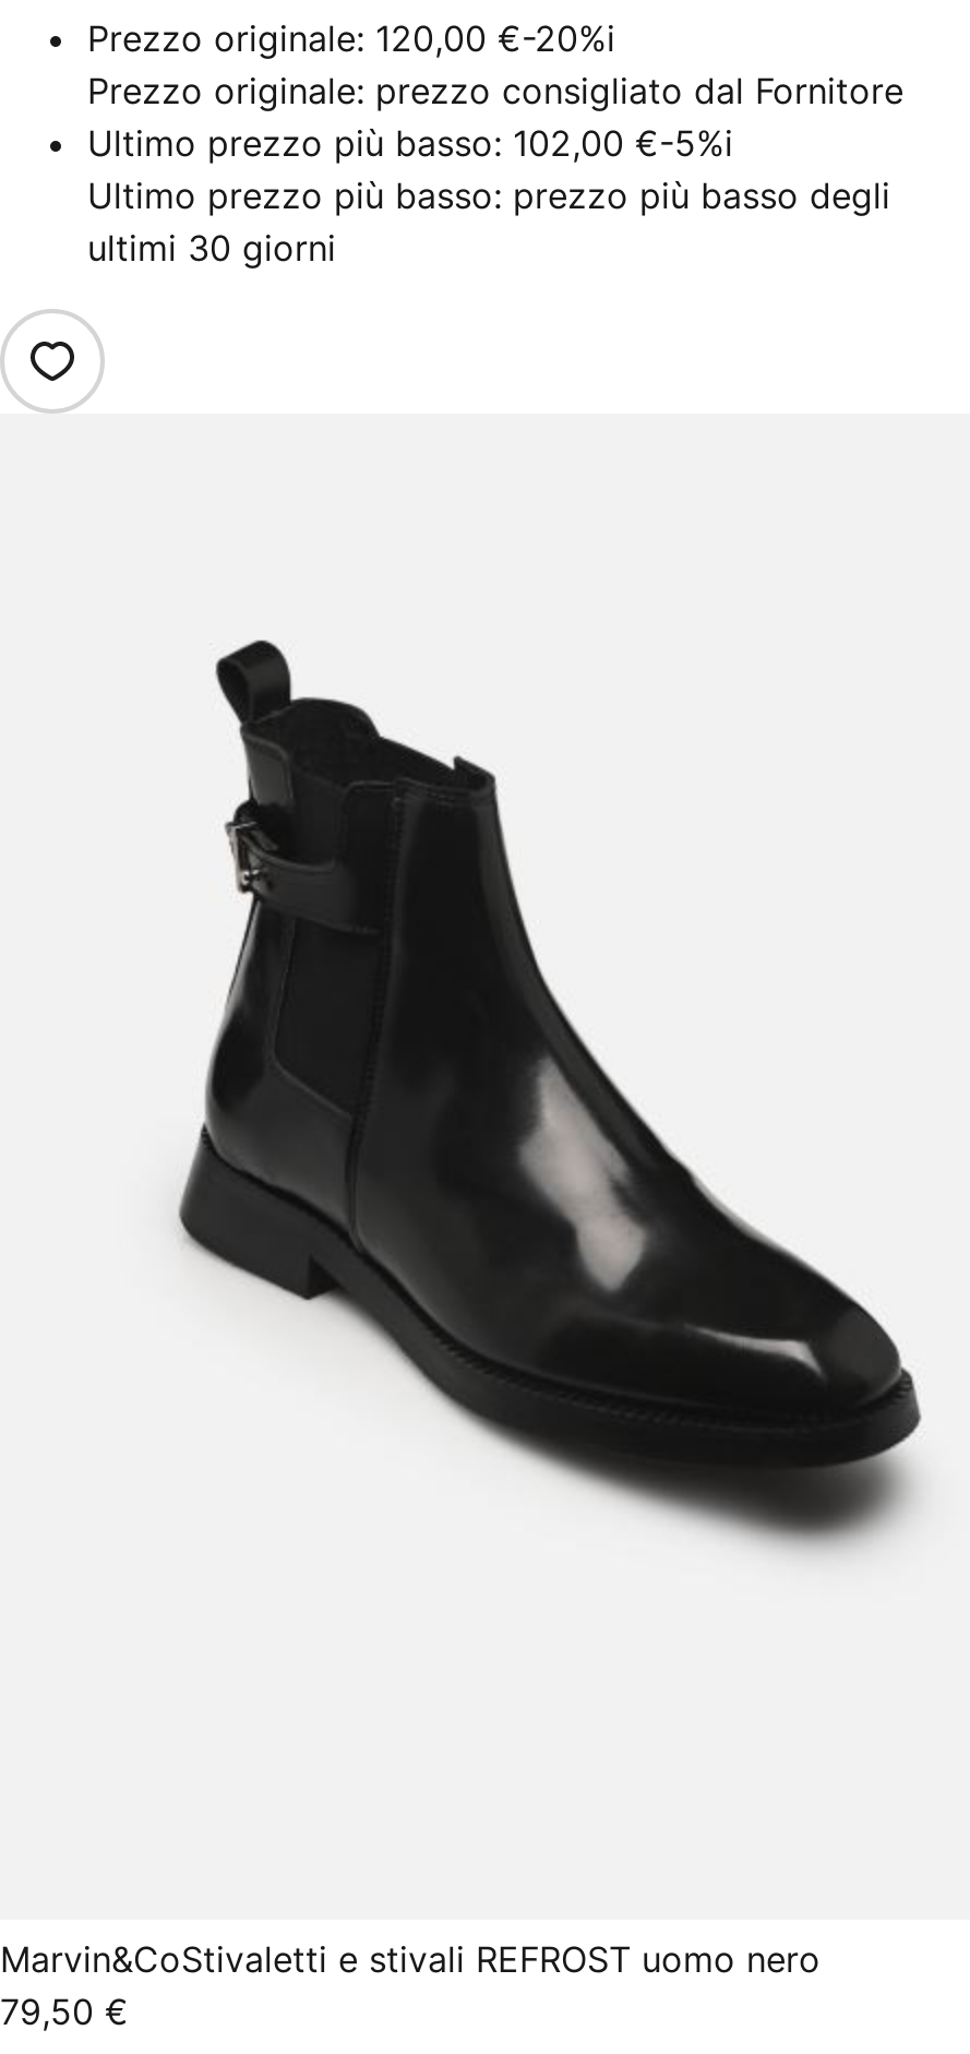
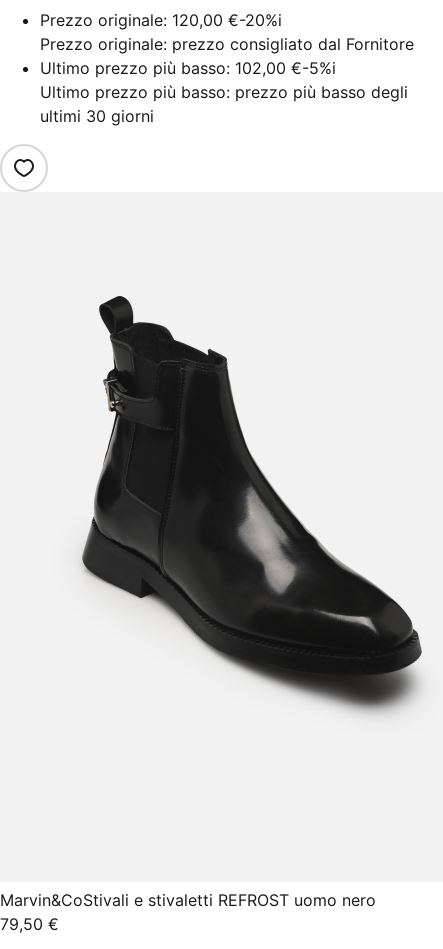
[0,1937,821,1981] Marvin&CoStivaletti e stivali REFROST uomo nero -> [0,890,376,910] Marvin&CoStivali e stivaletti REFROST uomo nero

